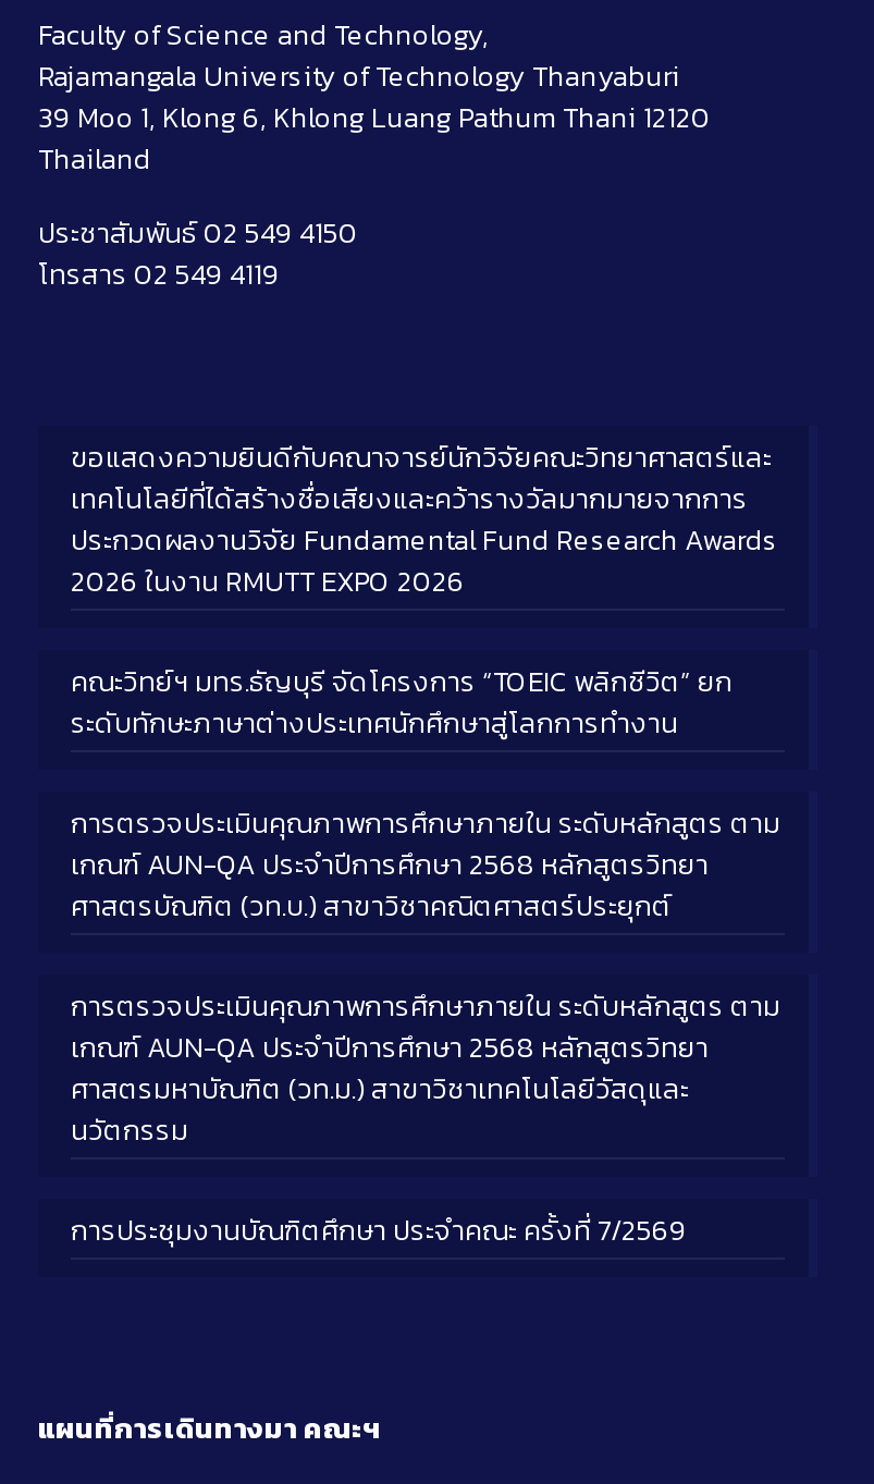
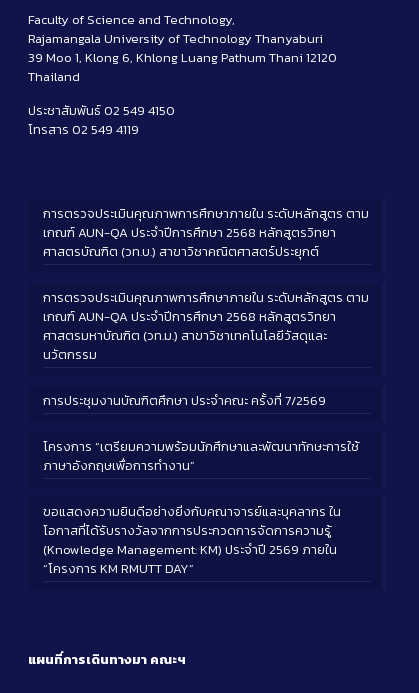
[71,436,778,743] ขอแสดงความยินดีกับคณาจารย์นักวิจัยคณะวิทยาศาสตร์และ | เทคโนโลยีที่ได้สร้างชื่อเสียงและคว้ารางวัลมากมายจากการ | ประกวดผลงานวิจัย Fundamental Fund Research Awards | 2026 ในงาน RMUTT EXPO 2026 | คณะวิทย์ฯ มทร.ธัญบุรี จัดโครงการ “TOEIC พลิกชีวิต” ยก | ระดับทักษะภาษาต่างประเทศนักศึกษาสู่โลกการทำงาน -> none
moved [71,801,780,1250] -> [43,203,369,409]: การตรวจประเมินคุณภาพการศึกษาภายใน ระดับหลักสูตร ตาม | เกณฑ์ AUN-QA ประจำปีการศึกษา 2568 หลักสูตรวิทยา | ศาสตรบัณฑิต (วท.บ.) สาขาวิชาคณิตศาสตร์ประยุกต์ | การตรวจประเมินคุณภาพการศึกษาภายใน ระดับหลักสูตร ตาม | เกณฑ์ AUN-QA ประจำปีการศึกษา 2568 หลักสูตรวิทยา | ศาสตรมหาบัณฑิต (วท.ม.) สาขาวิชาเทคโนโลยีวัสดุและ | นวัตกรรม | การประชุมงานบัณฑิตศึกษา ประจำคณะ ครั้งที่ 7/2569
none -> [43,436,359,577] โครงการ “เตรียมความพร้อมนักศึกษาและพัฒนาทักษะการใช้ | ภาษาอังกฤษเพื่อการทำงาน” | ขอแสดงความยินดีอย่างยิ่งกับคณาจารย์และบุคลากร ใน | โอกาสที่ได้รับรางวัลจากการประกวดการจัดการความรู้ | (Knowledge Management: KM) ประจำปี 2569 ภายใน | “โครงการ KM RMUTT DAY”

